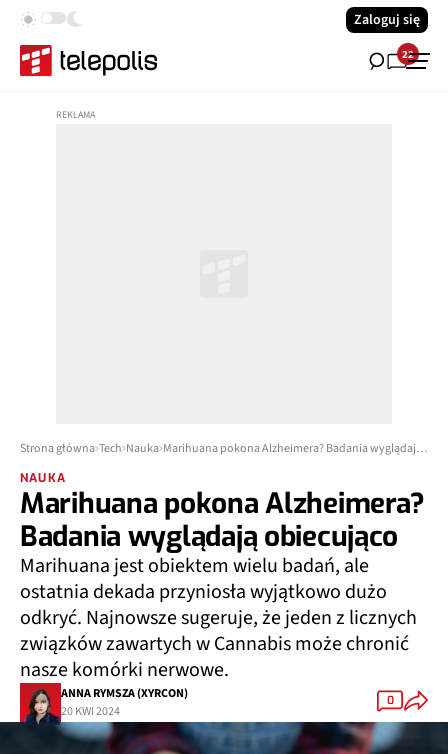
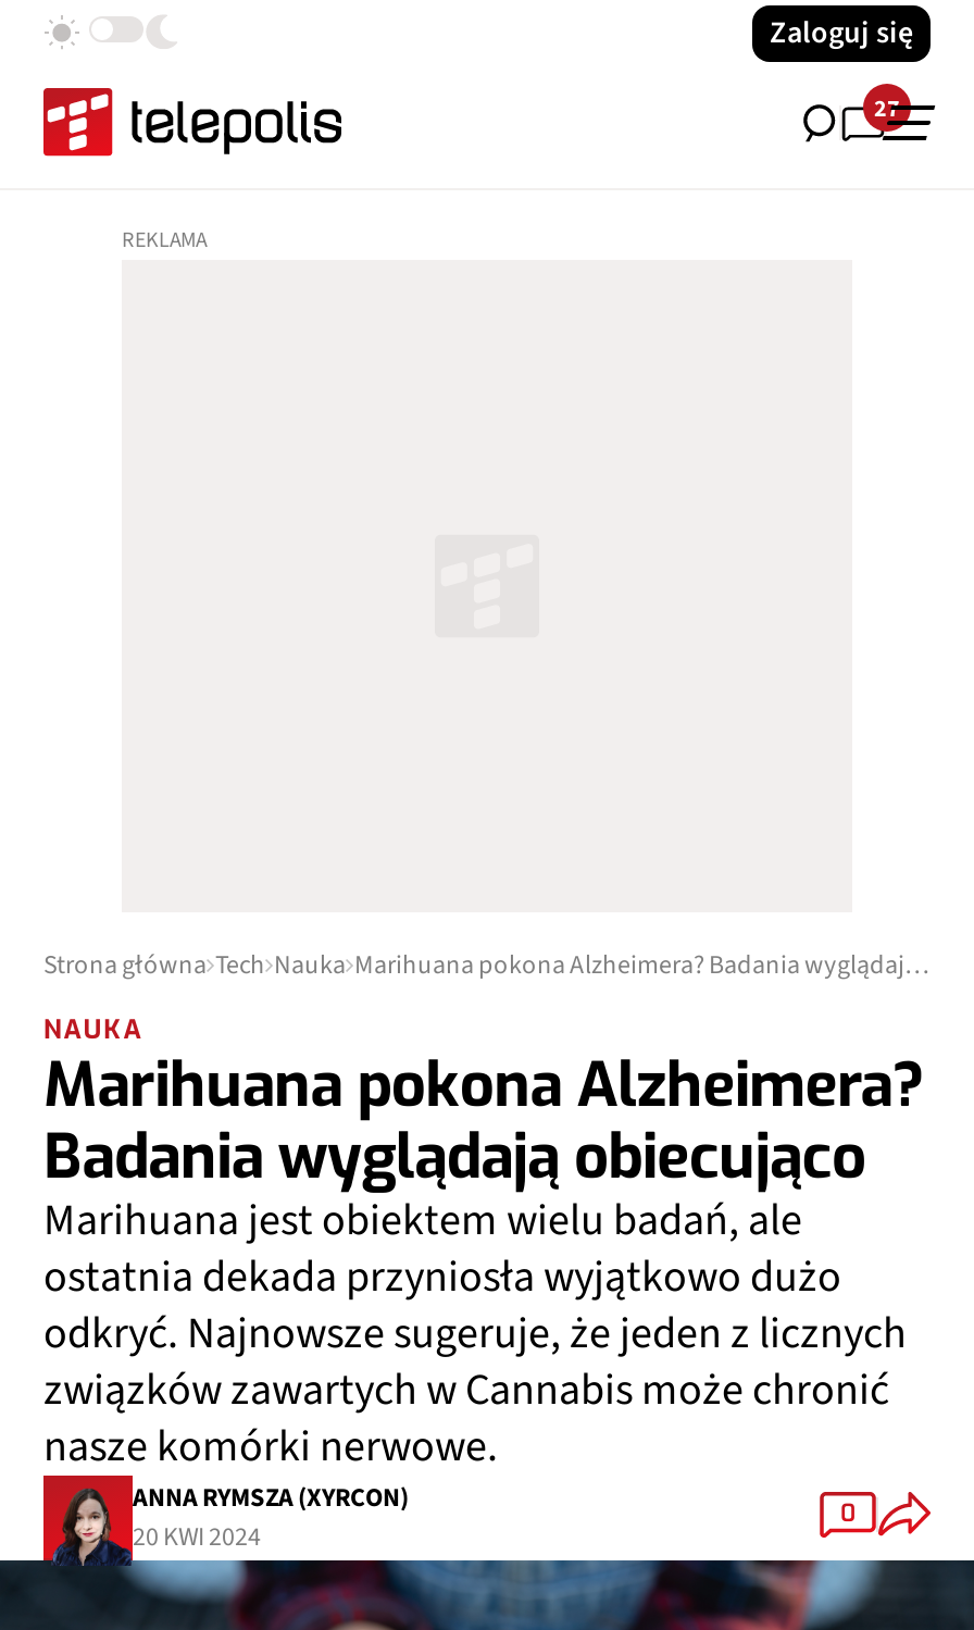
[402,46,414,61] 22 -> [874,91,900,124] 27

